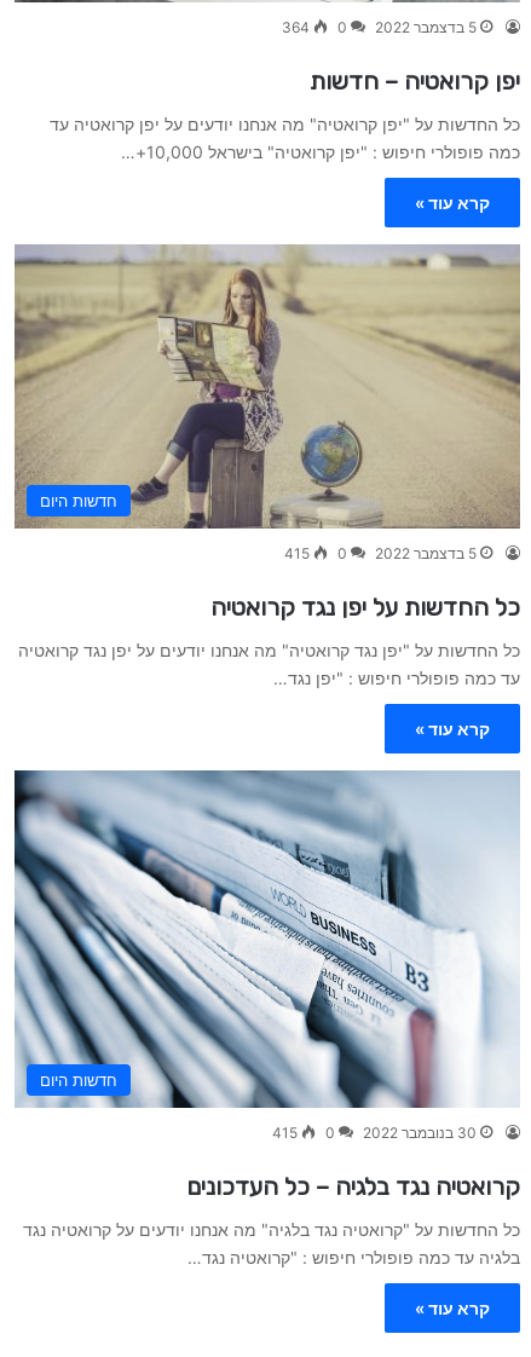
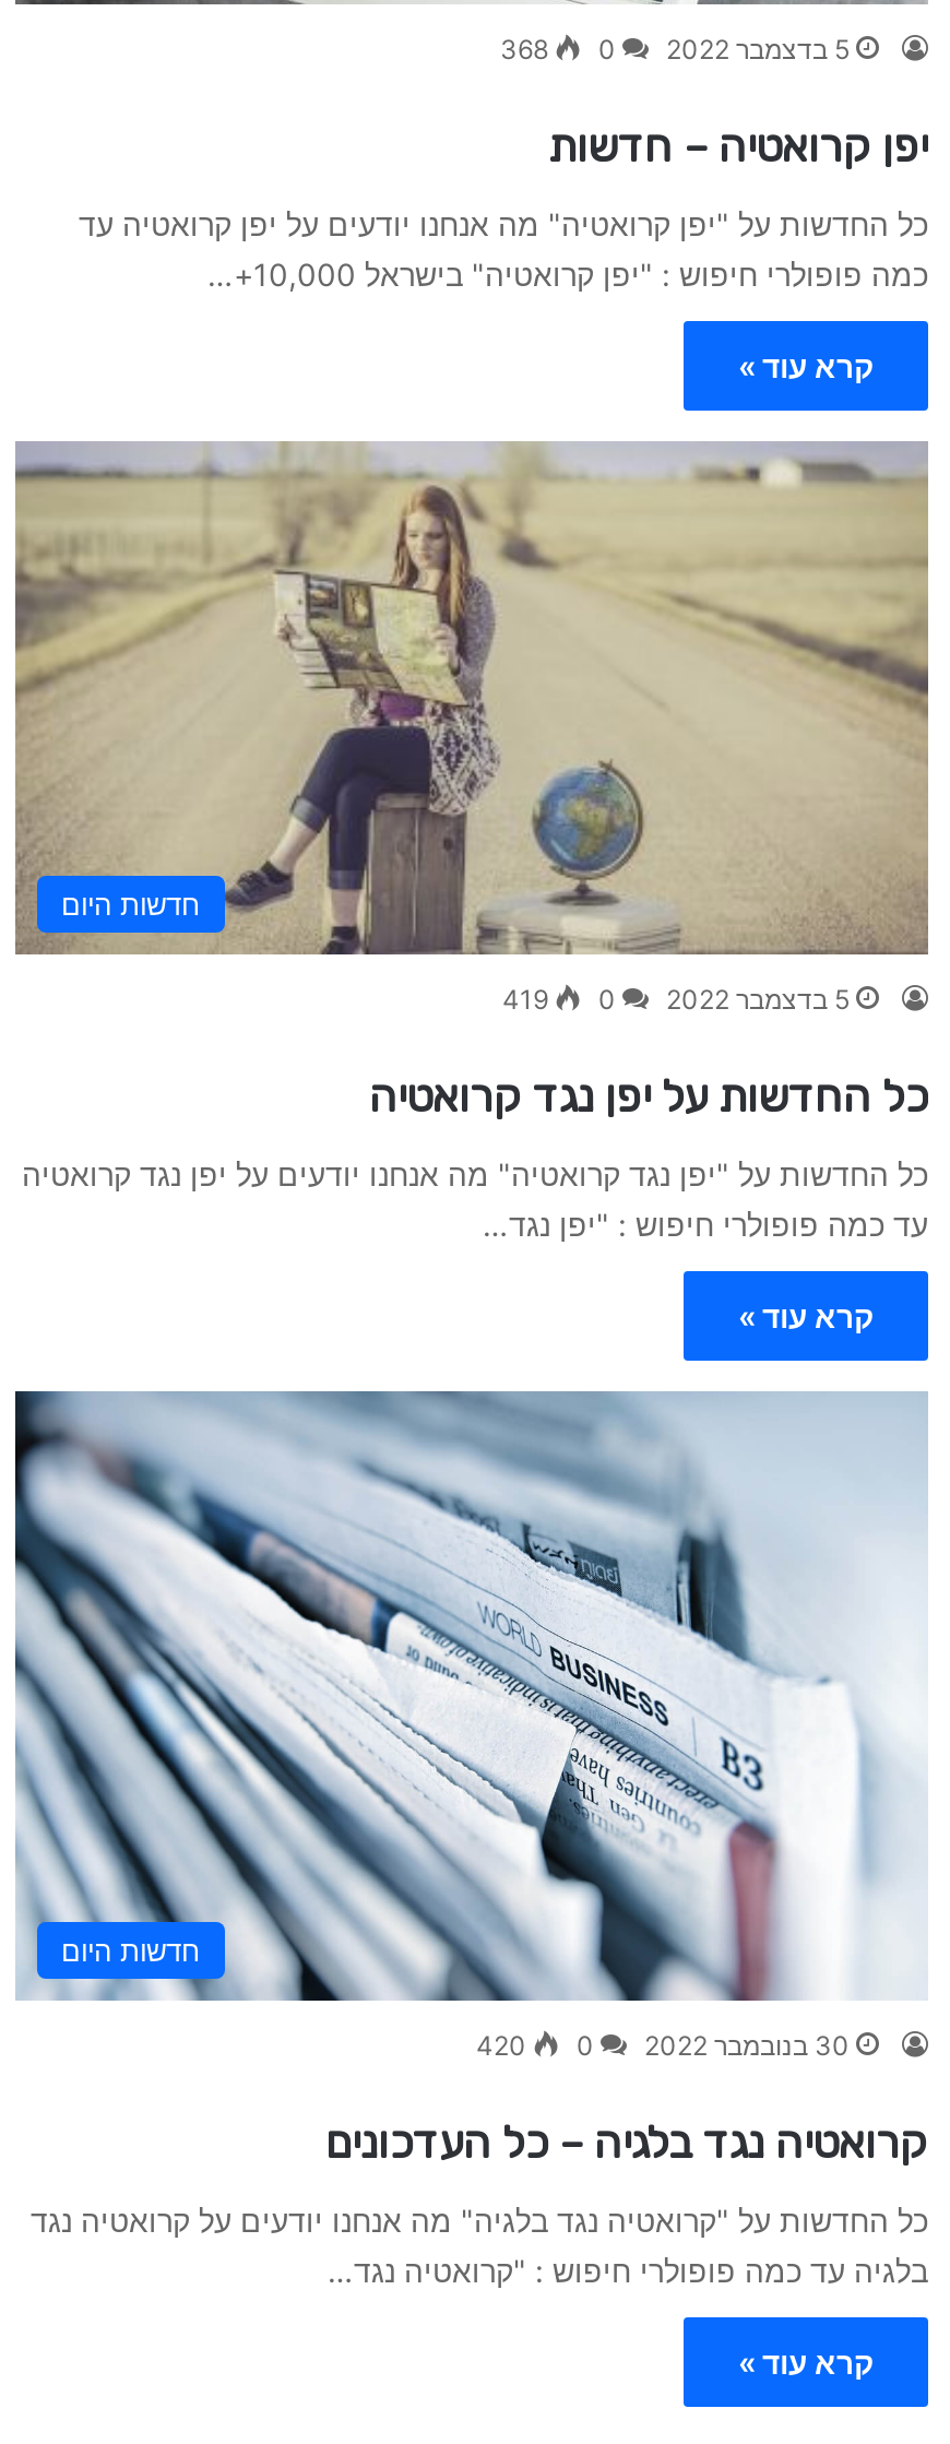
[282,18,347,36] 364 0 -> [500,32,616,64] 368 0
[284,545,347,563] 415 0 -> [502,983,616,1016] 419 0
[272,1124,335,1142] 415 0 -> [476,2029,594,2062] 420 0

